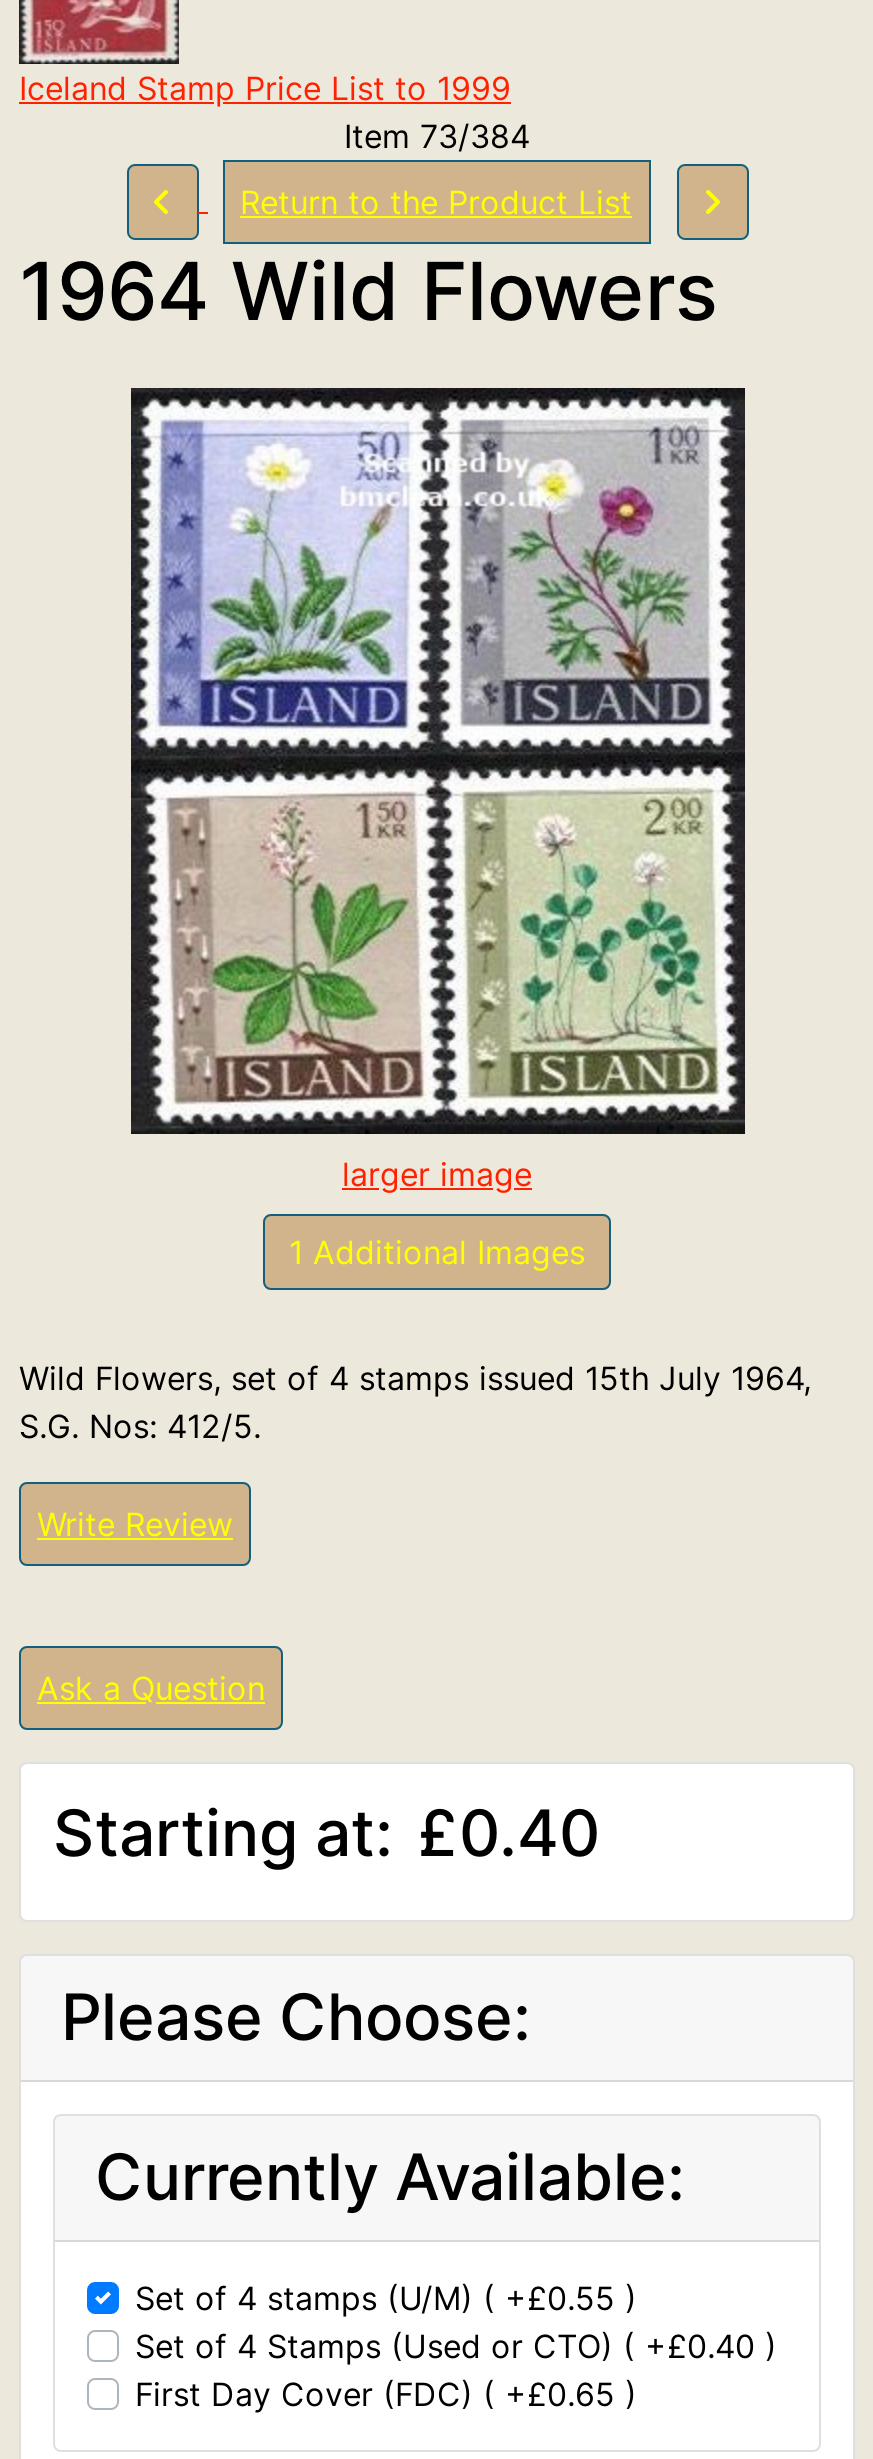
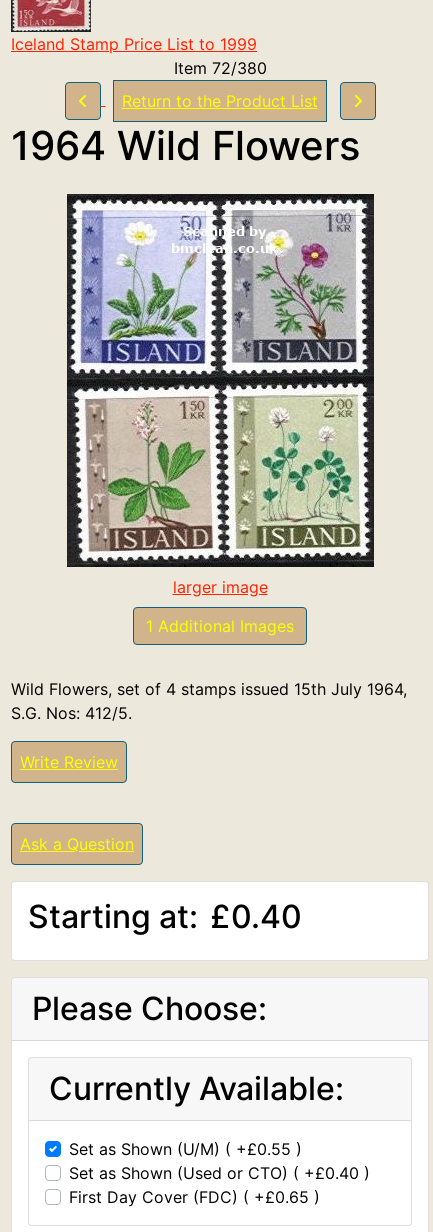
[344,115,530,155] Item 73/384 -> [173,58,266,78] Item 72/380
[135,2277,777,2365] Set of 4 stamps (U/M) ( +£0.55 ) | Set of 4 Stamps (Used or CTO) ( +£0.40 ) -> [69,1139,370,1183] Set as Shown (U/M) ( +£0.55 ) | Set as Shown (Used or CTO) ( +£0.40 )

